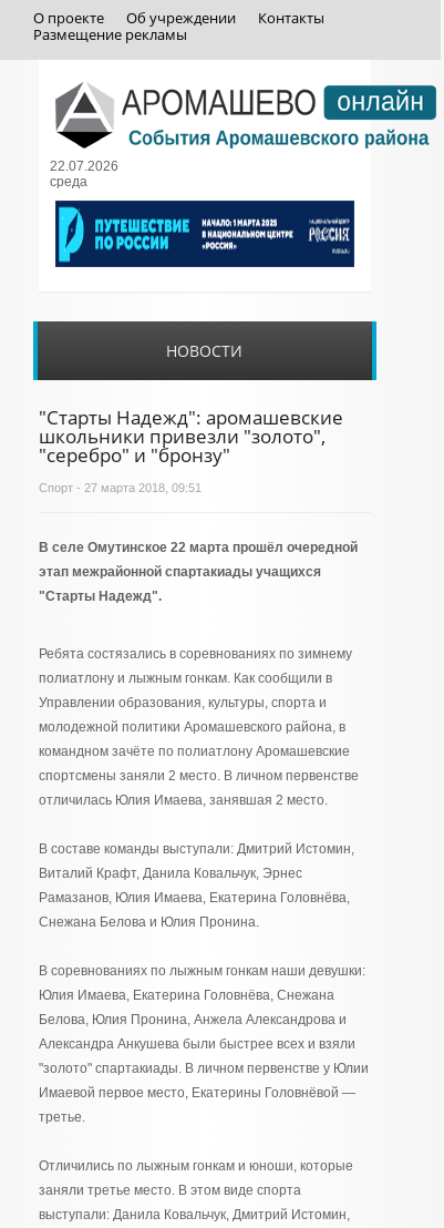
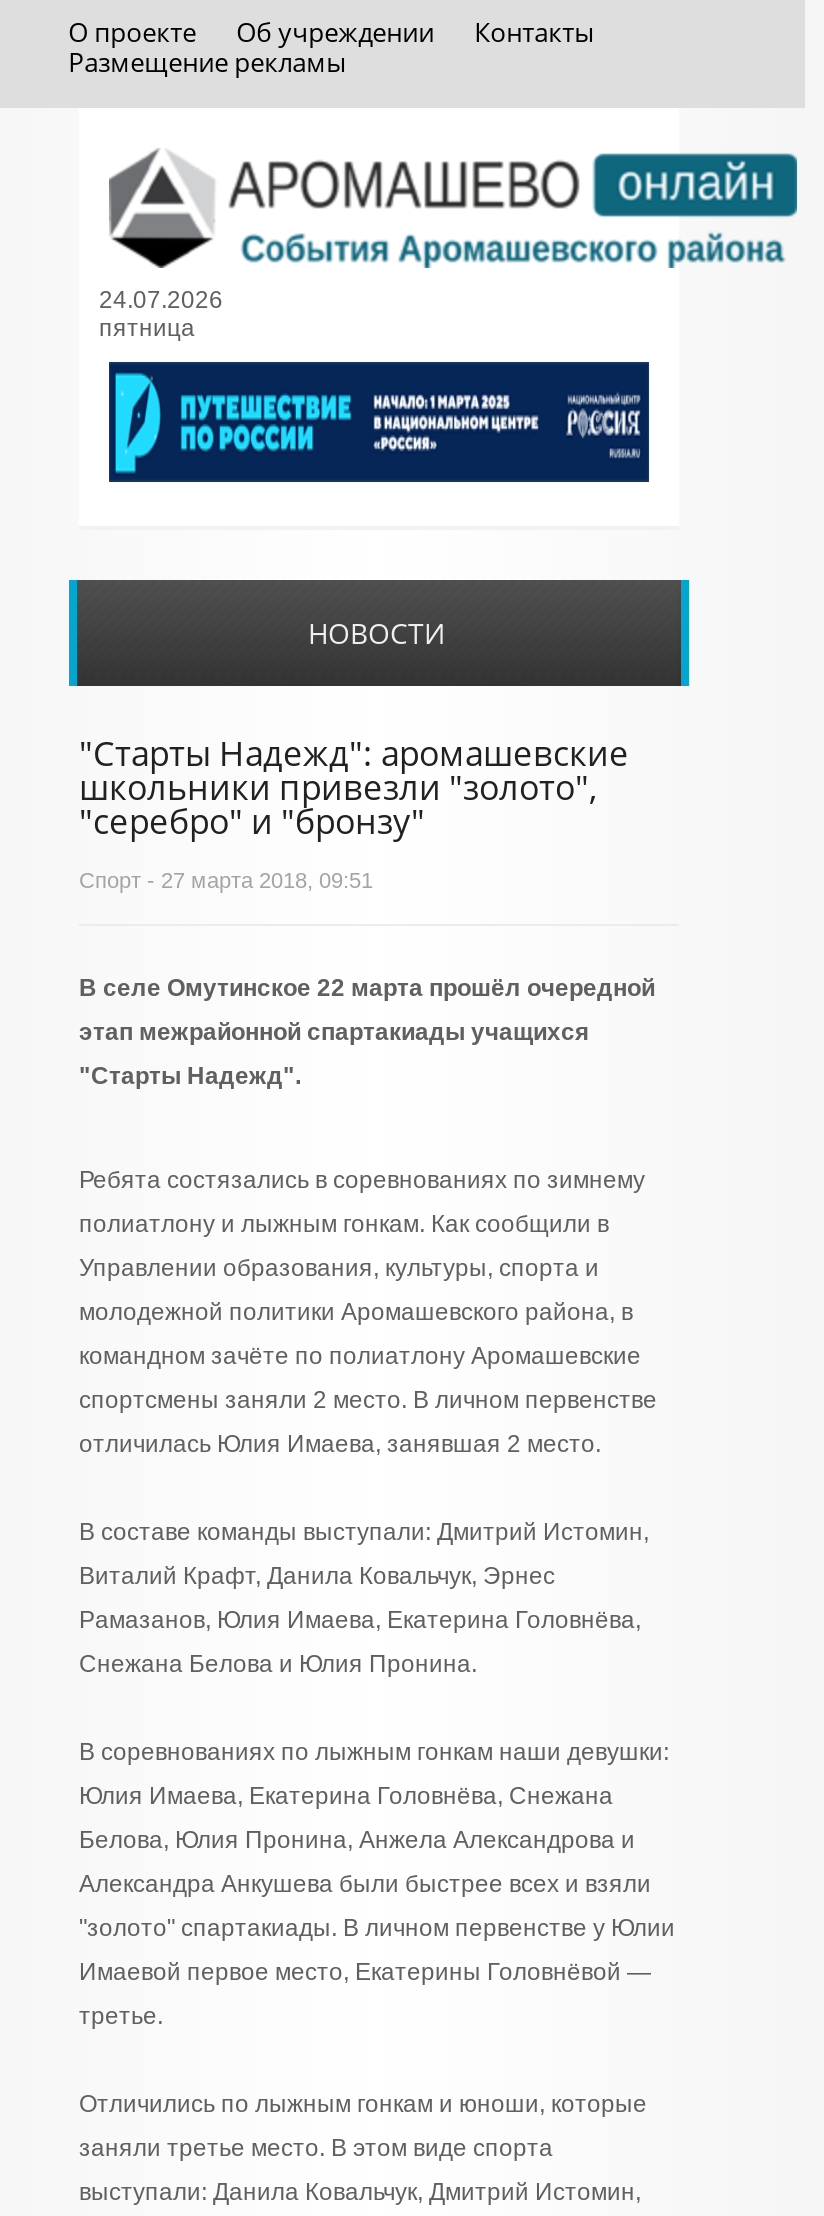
[50,158,118,190] 22.07.2026 | среда -> [99,286,223,342] 24.07.2026 | пятница

